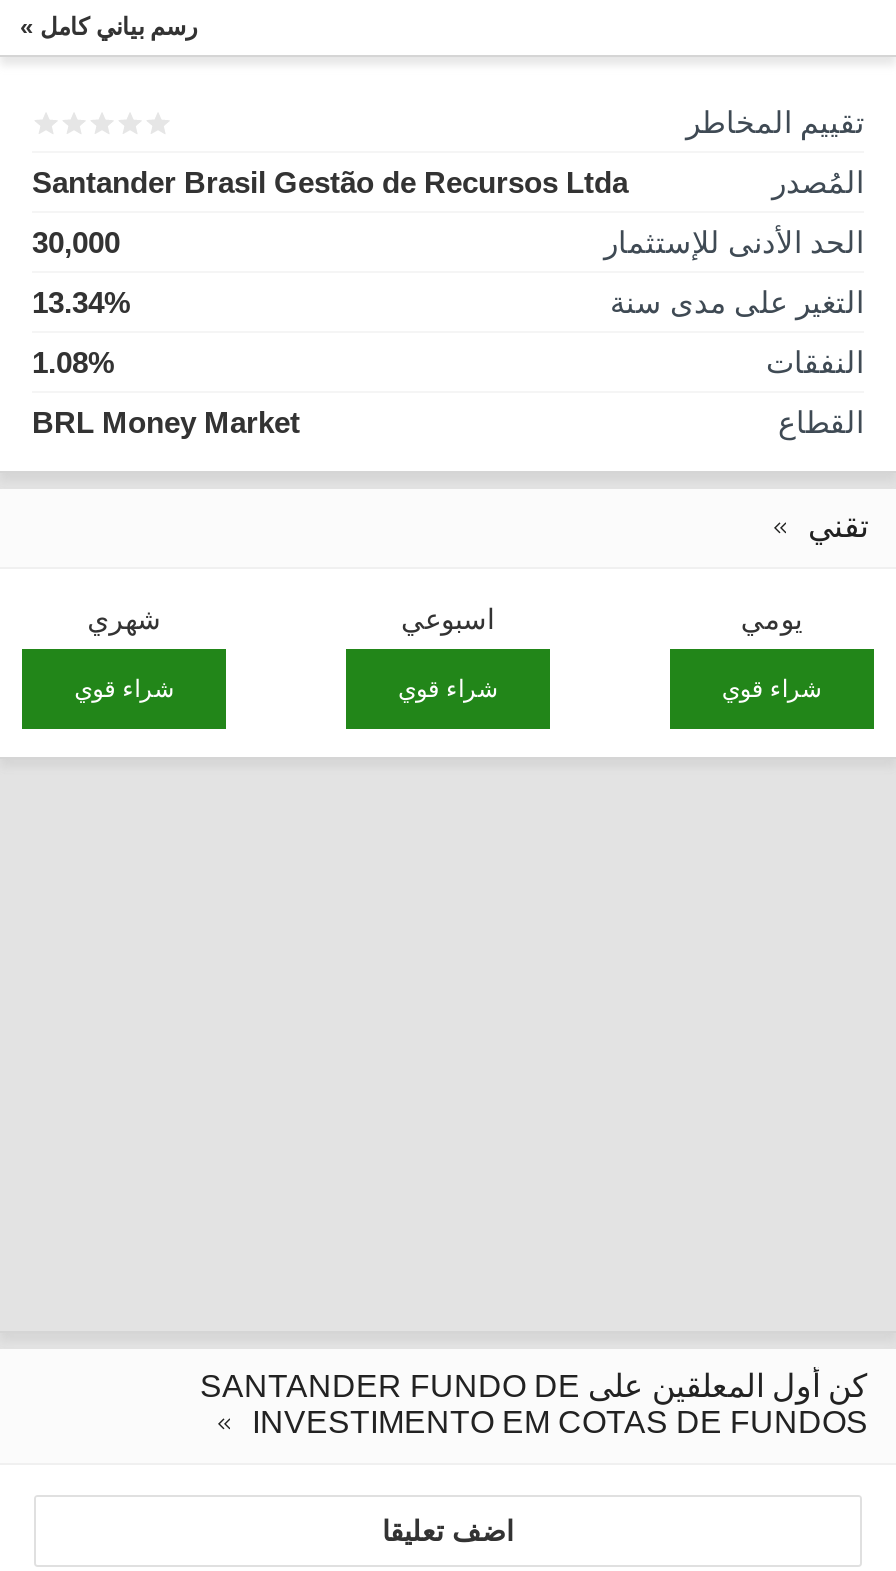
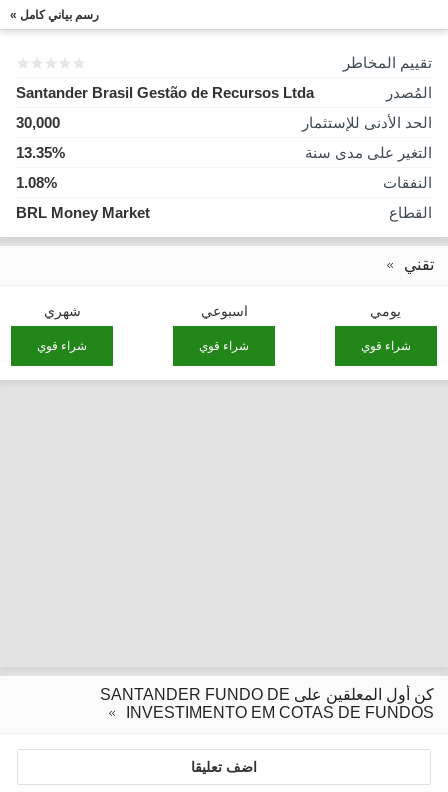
[32,285,130,319] 13.34% -> [16,144,65,161] 13.35%

